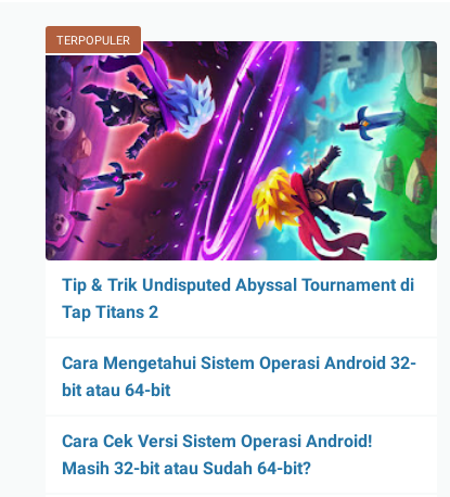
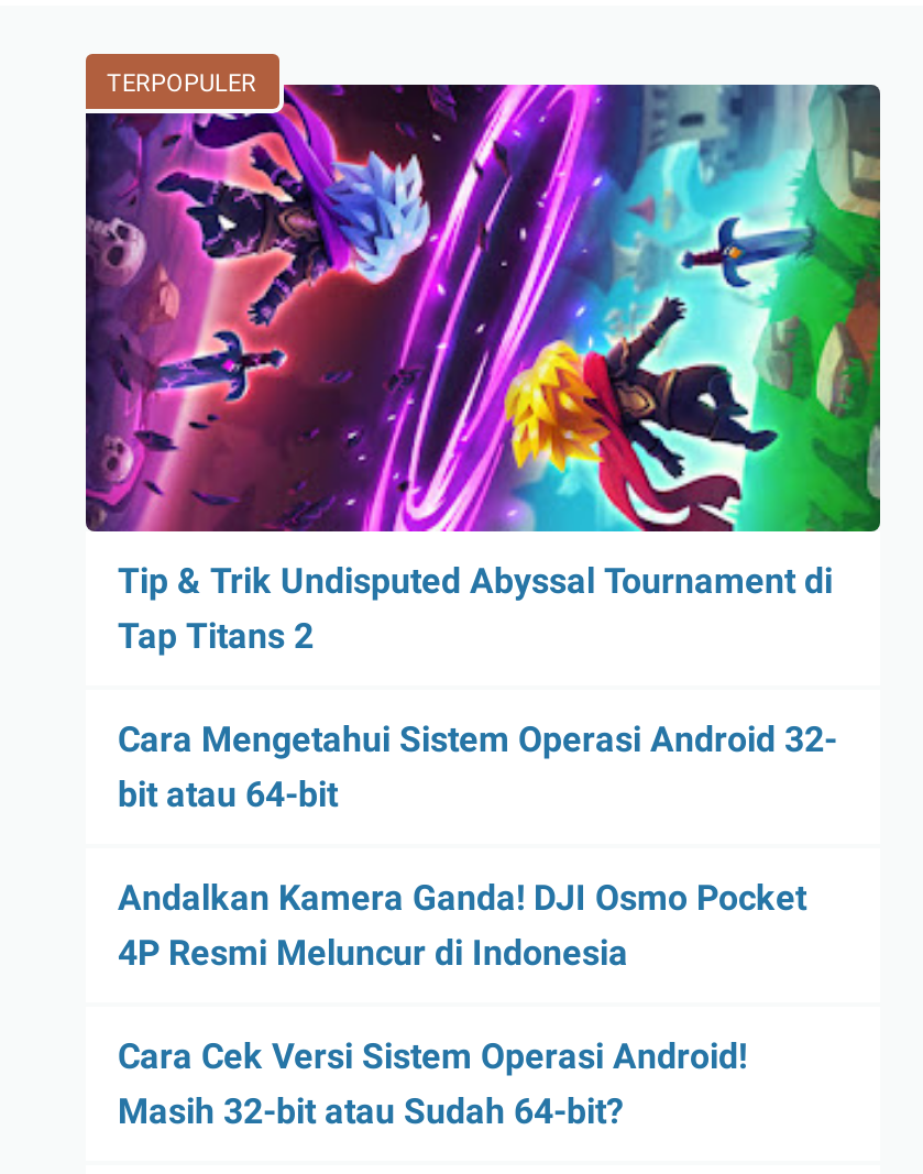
none -> [118,876,806,972] Andalkan Kamera Ganda! DJI Osmo Pocket | 4P Resmi Meluncur di Indonesia

